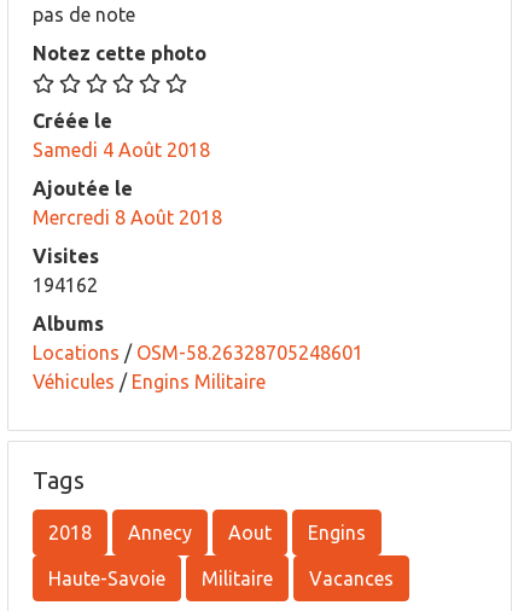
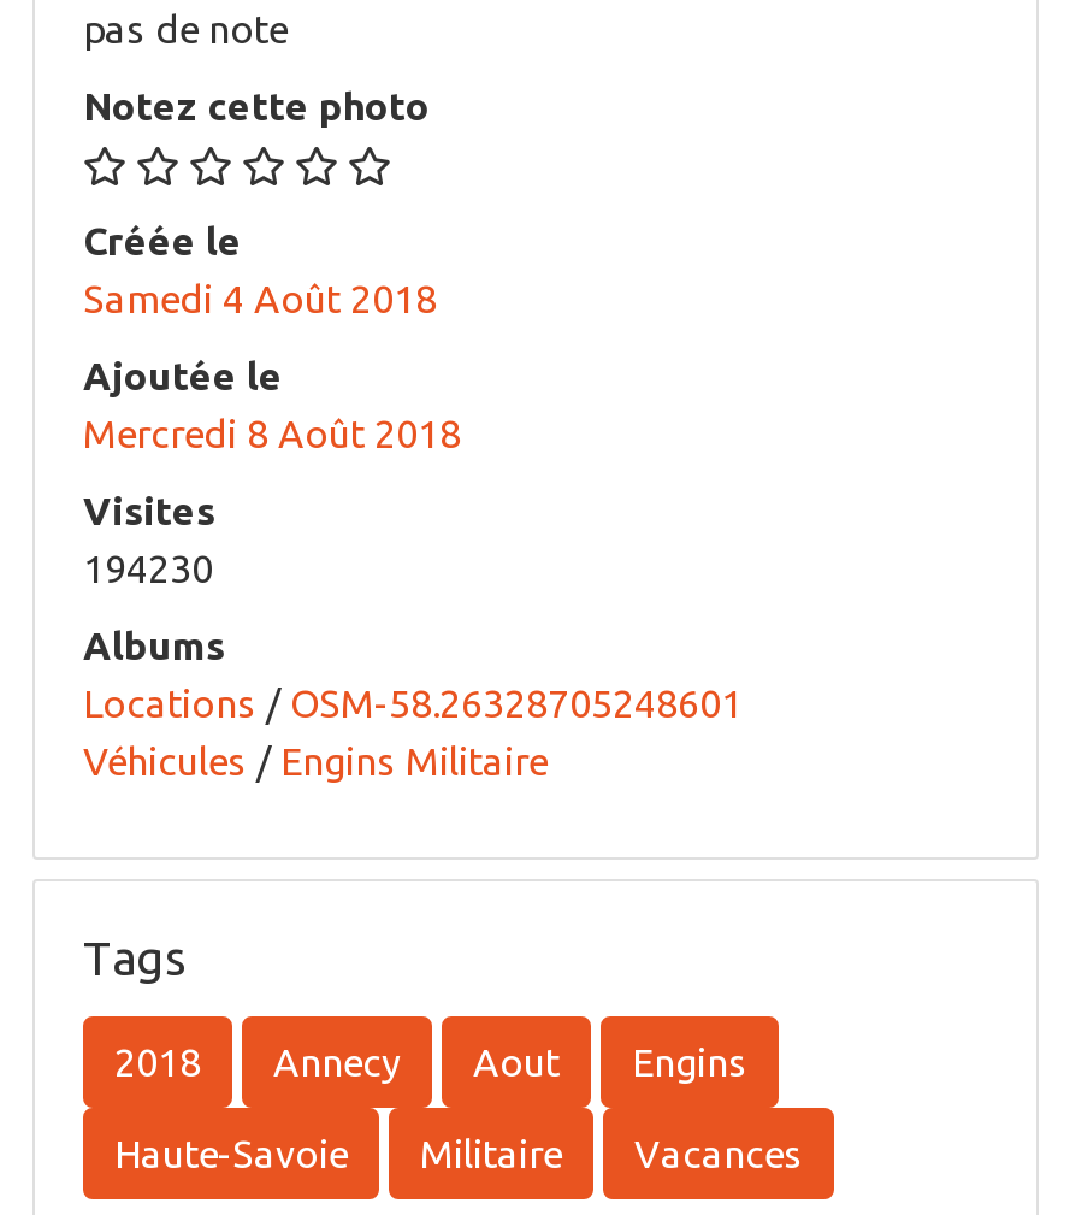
[33,274,98,296] 194162 -> [83,547,213,590] 194230

